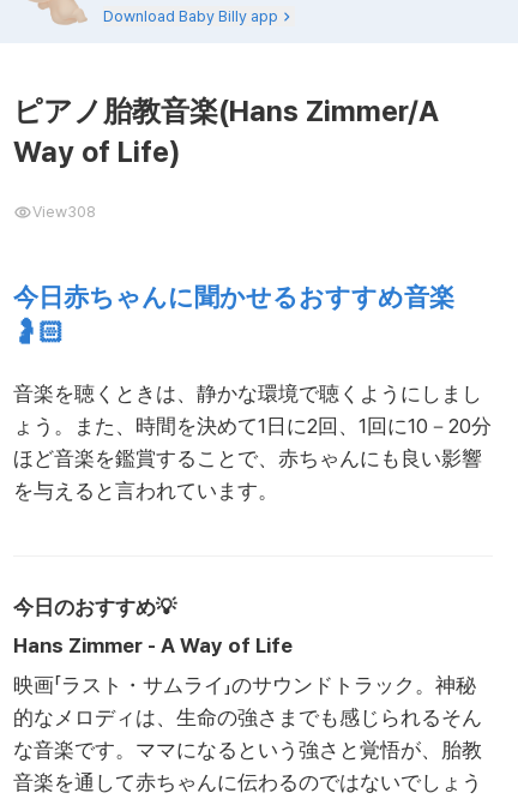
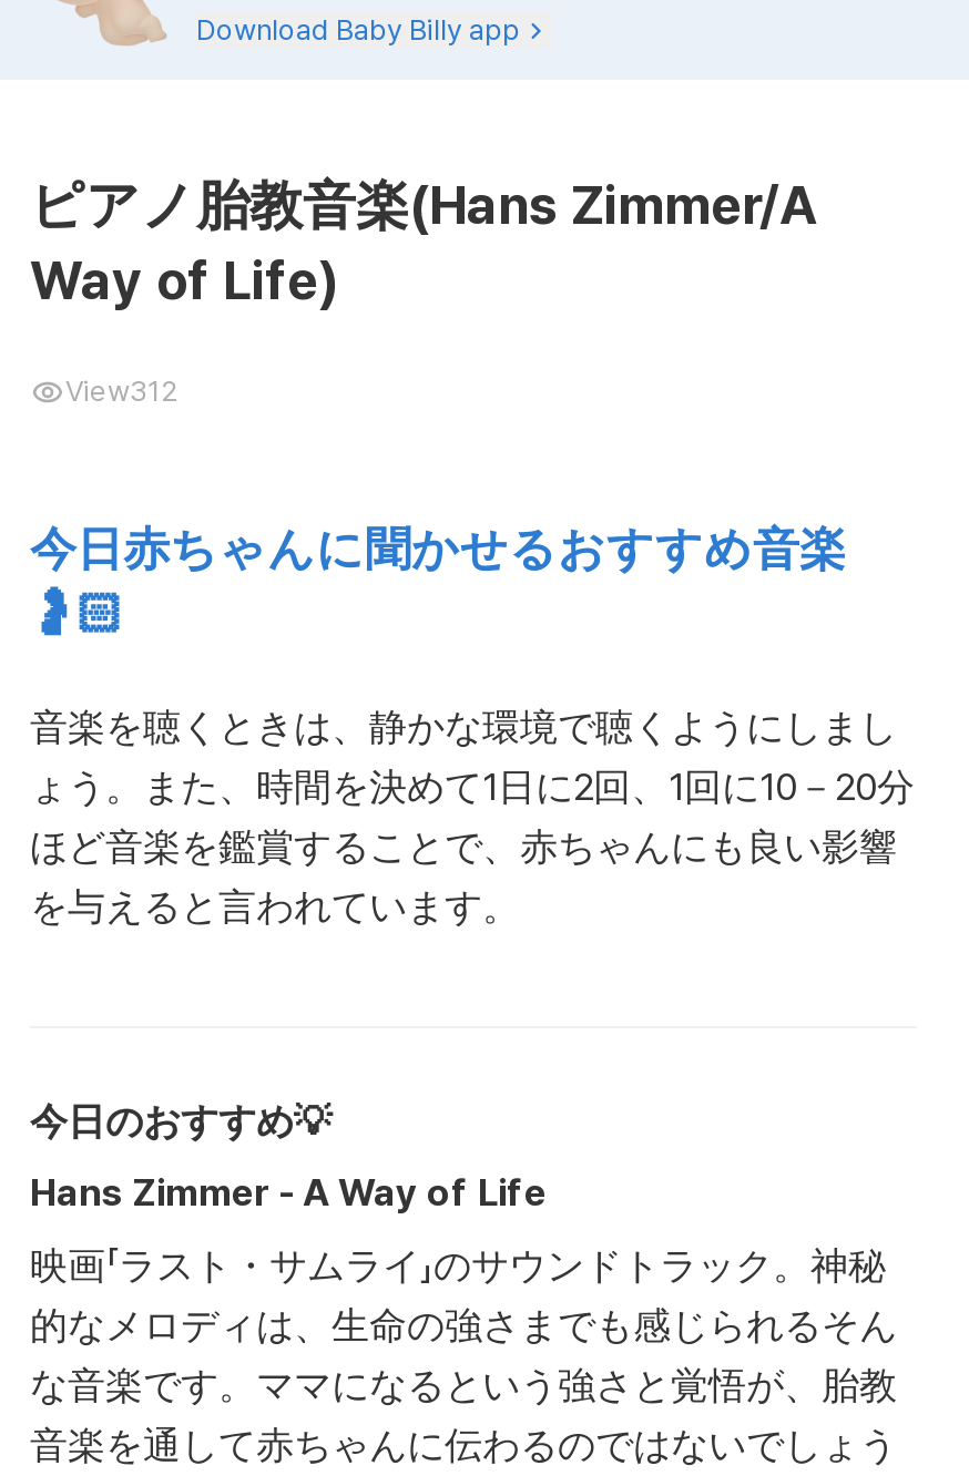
[32,203,96,221] View308 -> [65,375,178,408] View312

